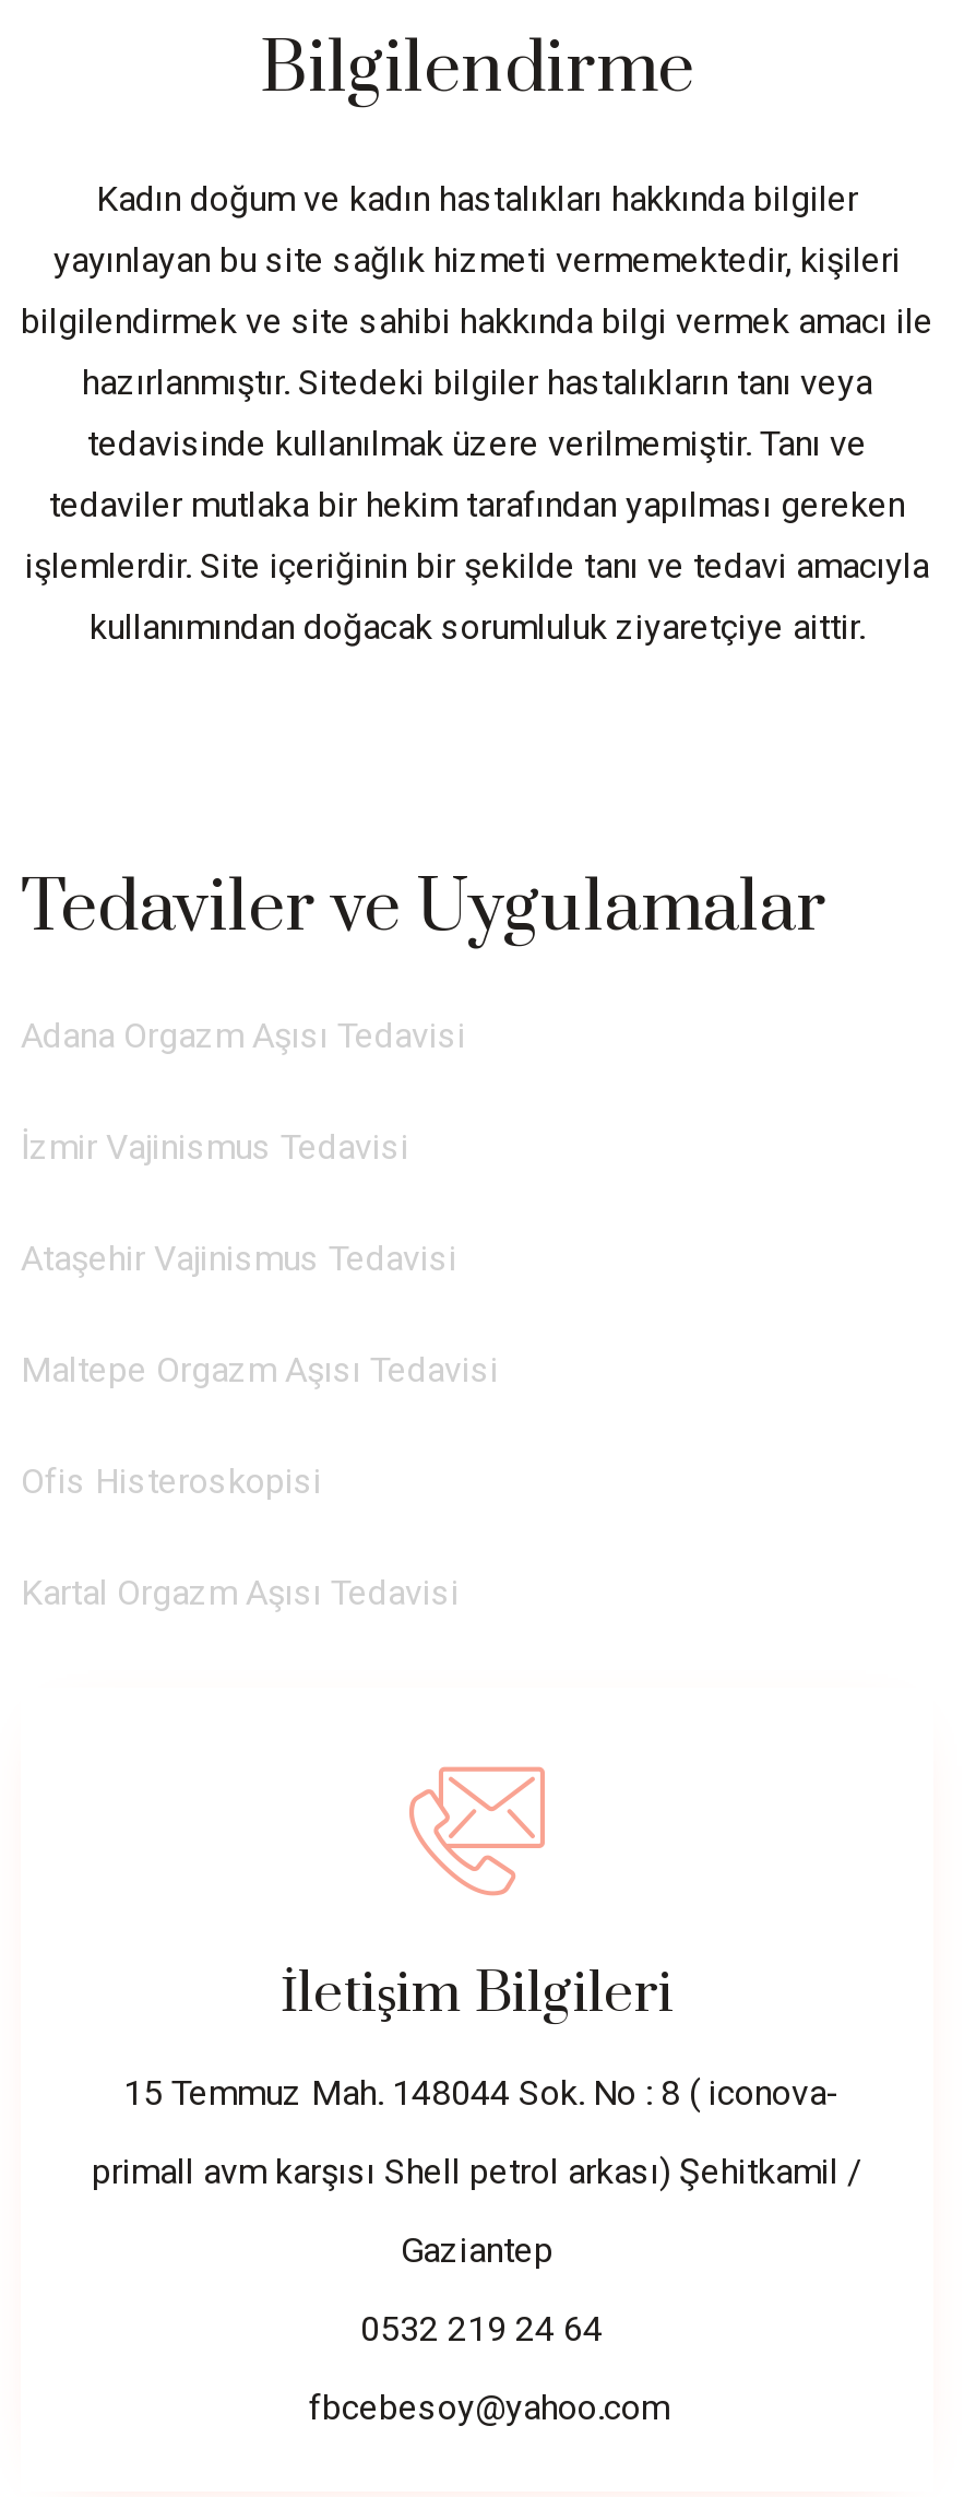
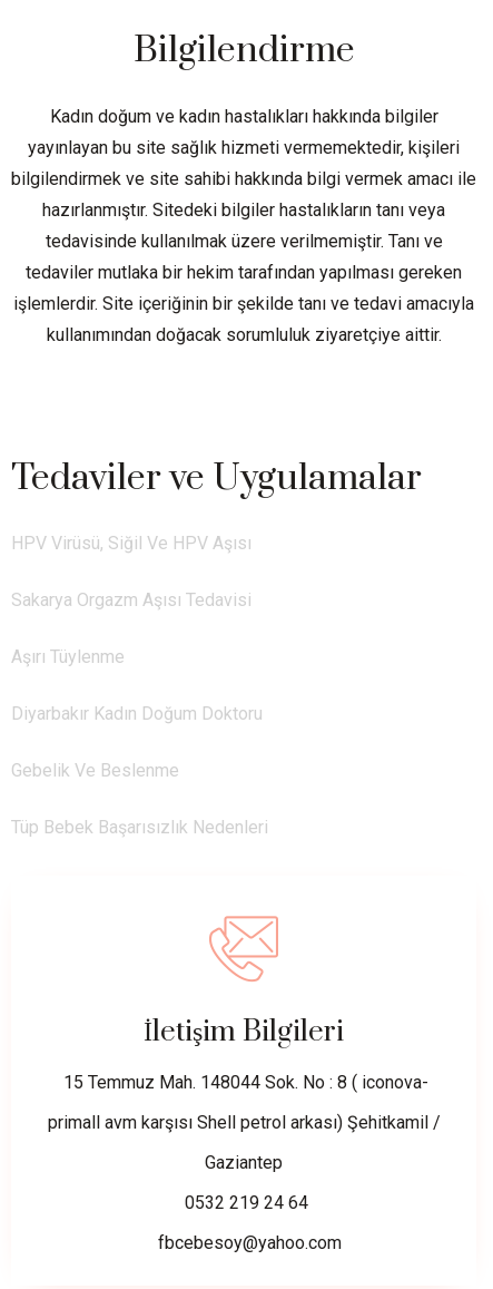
[21,1015,466,1056] Adana Orgazm Aşısı Tedavisi -> [11,532,252,554] HPV Virüsü, Siğil Ve HPV Aşısı
[21,1126,409,1167] İzmir Vajinismus Tedavisi -> [11,589,252,610] Sakarya Orgazm Aşısı Tedavisi
[21,1237,457,1279] Ataşehir Vajinismus Tedavisi -> [11,646,125,667] Aşırı Tüylenme
[21,1349,499,1390] Maltepe Orgazm Aşısı Tedavisi -> [11,703,263,724] Diyarbakır Kadın Doğum Doktoru
[21,1460,322,1502] Ofis Histeroskopisi -> [11,760,179,781] Gebelik Ve Beslenme
[21,1572,460,1613] Kartal Orgazm Aşısı Tedavisi -> [11,817,268,838] Tüp Bebek Başarısızlık Nedenleri

